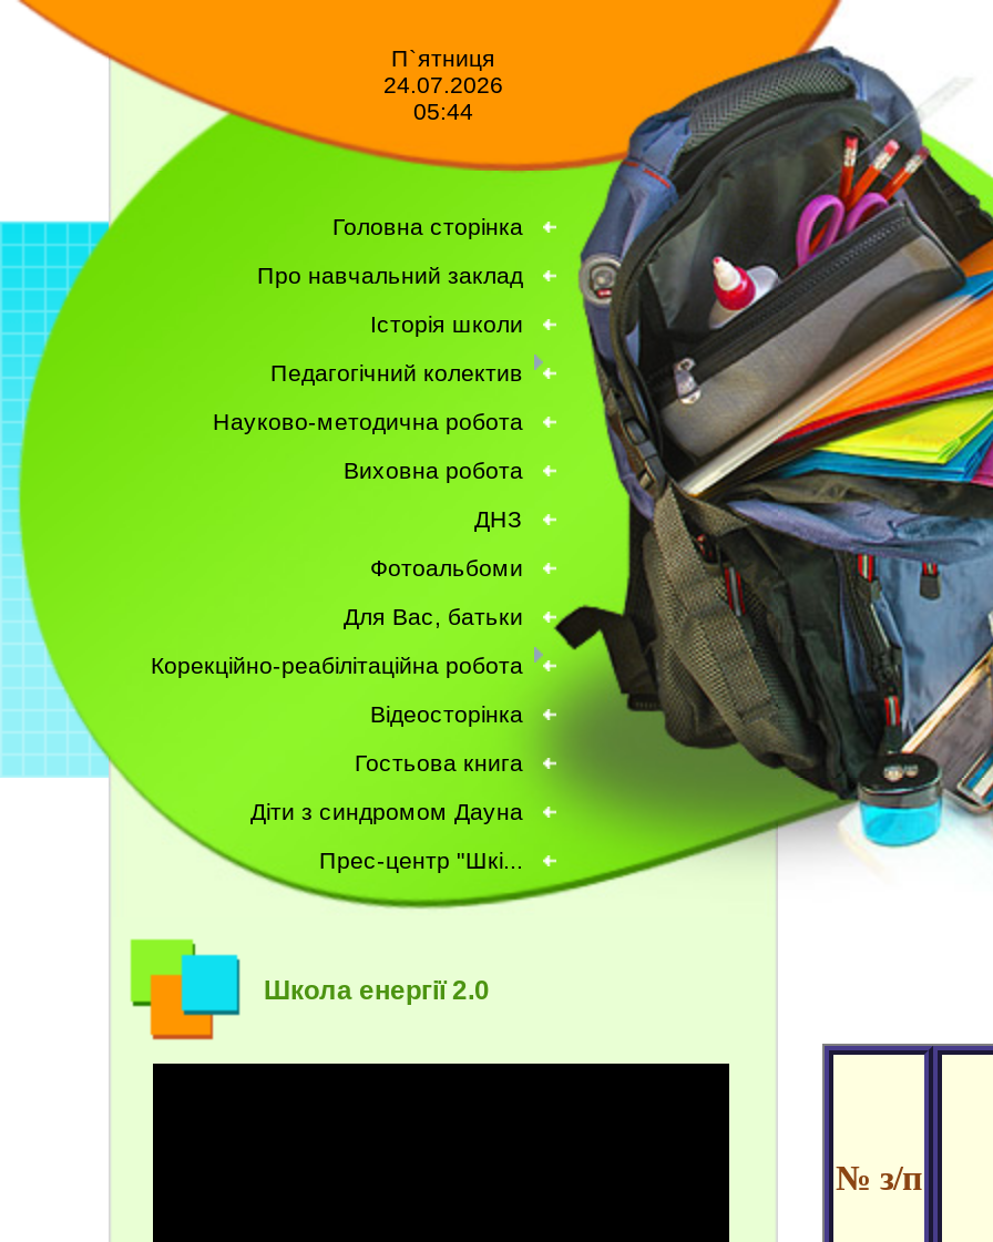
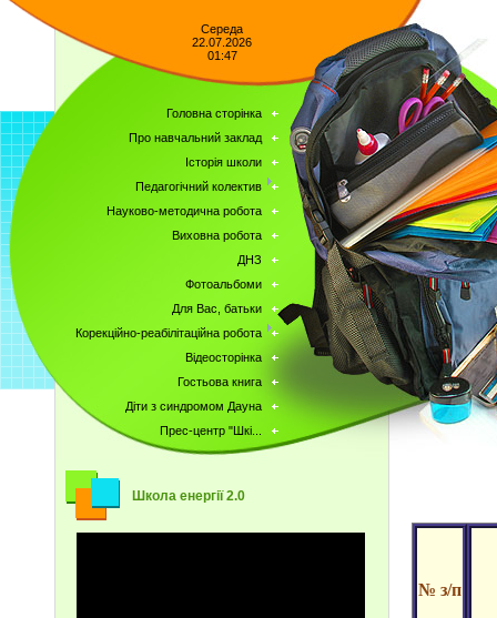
[383,44,503,124] П`ятниця | 24.07.2026 | 05:44 -> [192,22,252,62] Середа | 22.07.2026 | 01:47

